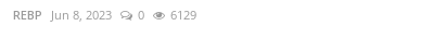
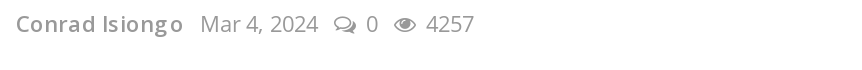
[13,7,112,23] REBP Jun 8, 2023 -> [16,9,318,39] Conrad Isiongo Mar 4, 2024
[170,7,196,23] 6129 -> [426,9,474,39] 4257

